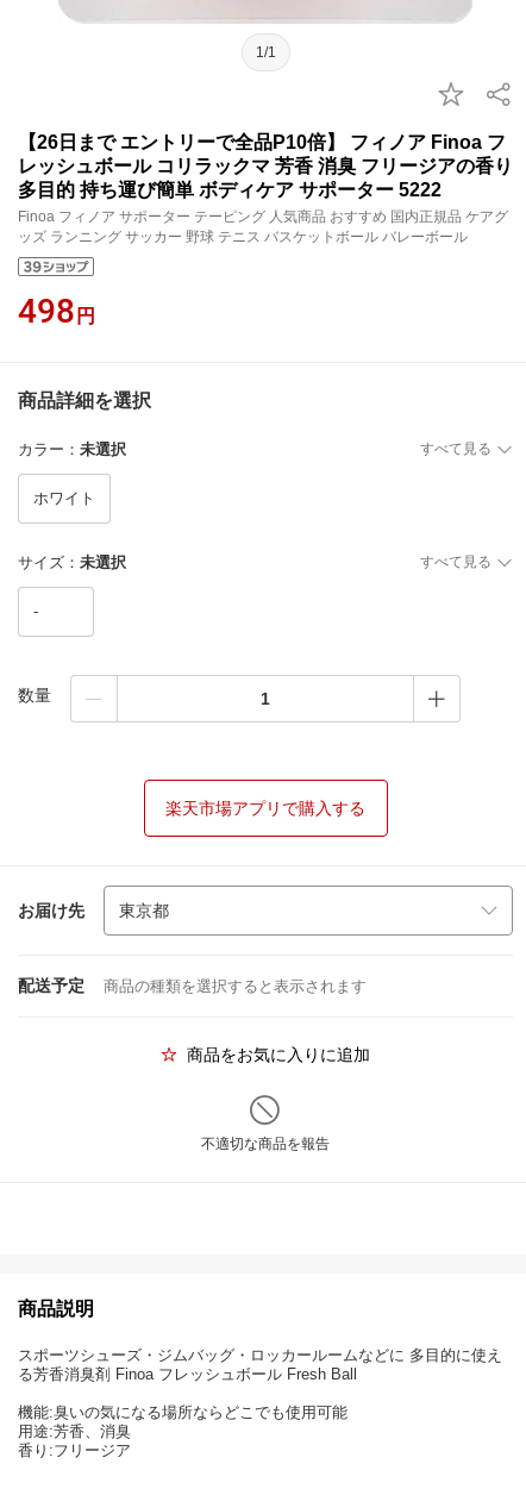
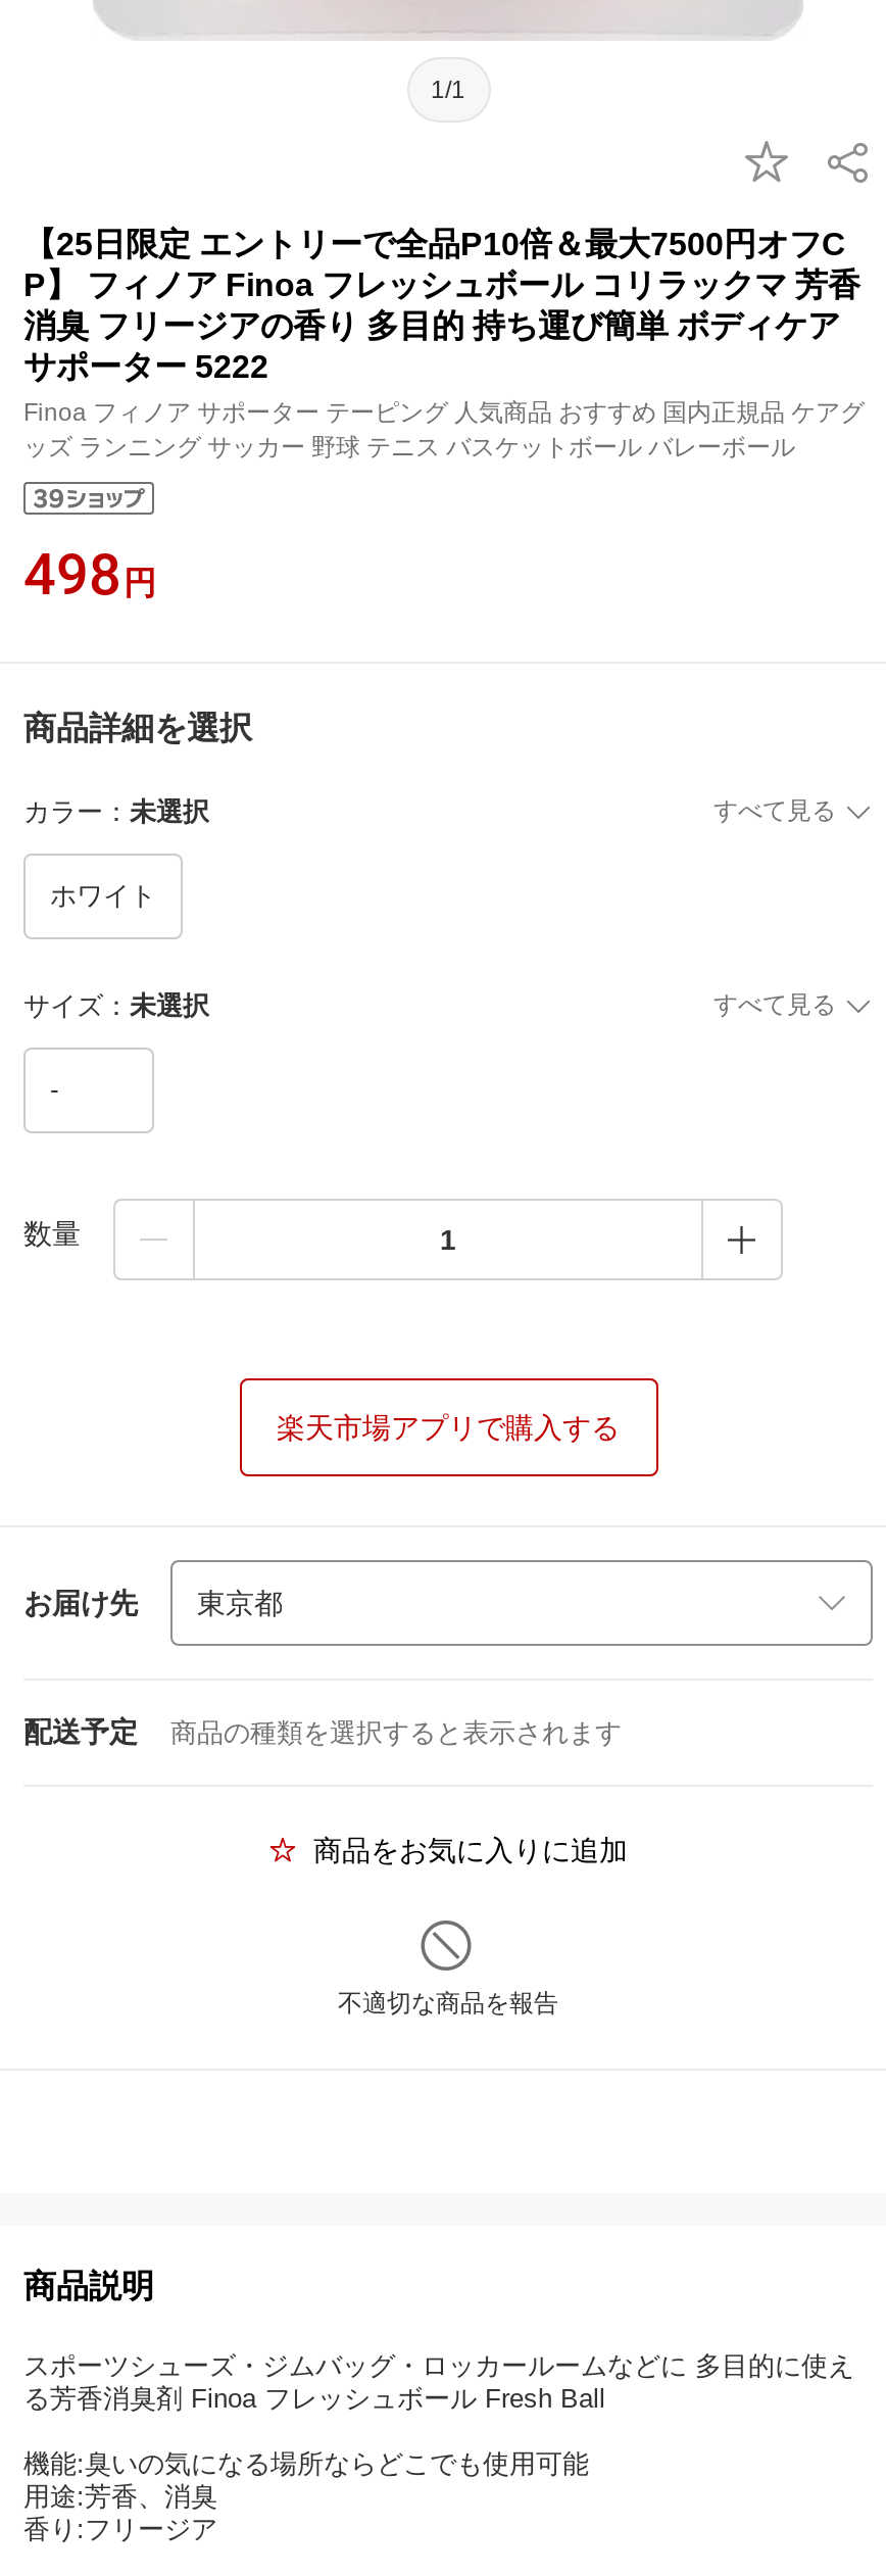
[18,132,513,200] 【26日まで エントリーで全品P10倍】 フィノア Finoa フ | レッシュボール コリラックマ 芳香 消臭 フリージアの香り | 多目的 持ち運び簡単 ボディケア サポーター 5222 -> [23,227,860,384] 【25日限定 エントリーで全品P10倍＆最大7500円オフC | P】 フィノア Finoa フレッシュボール コリラックマ 芳香 | 消臭 フリージアの香り 多目的 持ち運び簡単 ボディケア | サポーター 5222

